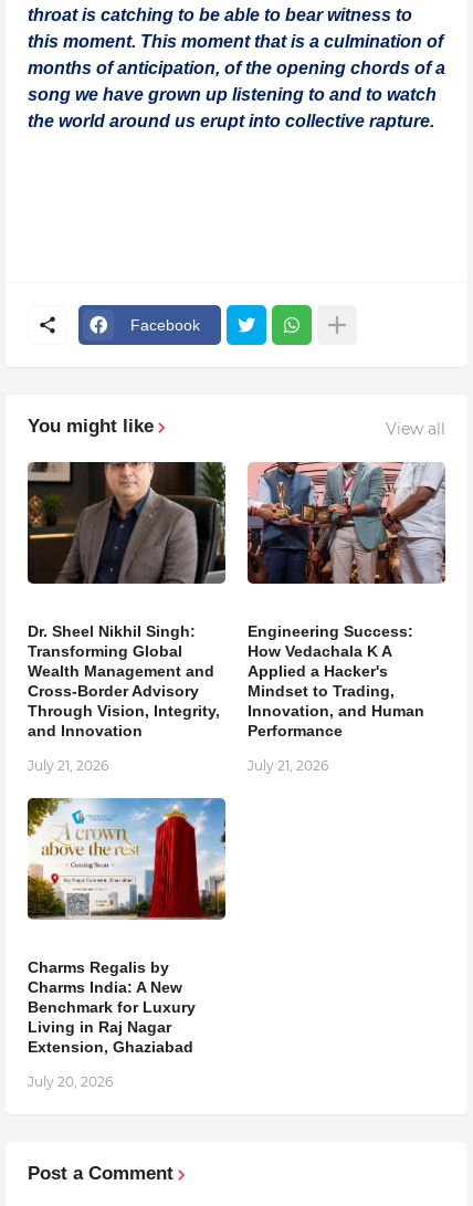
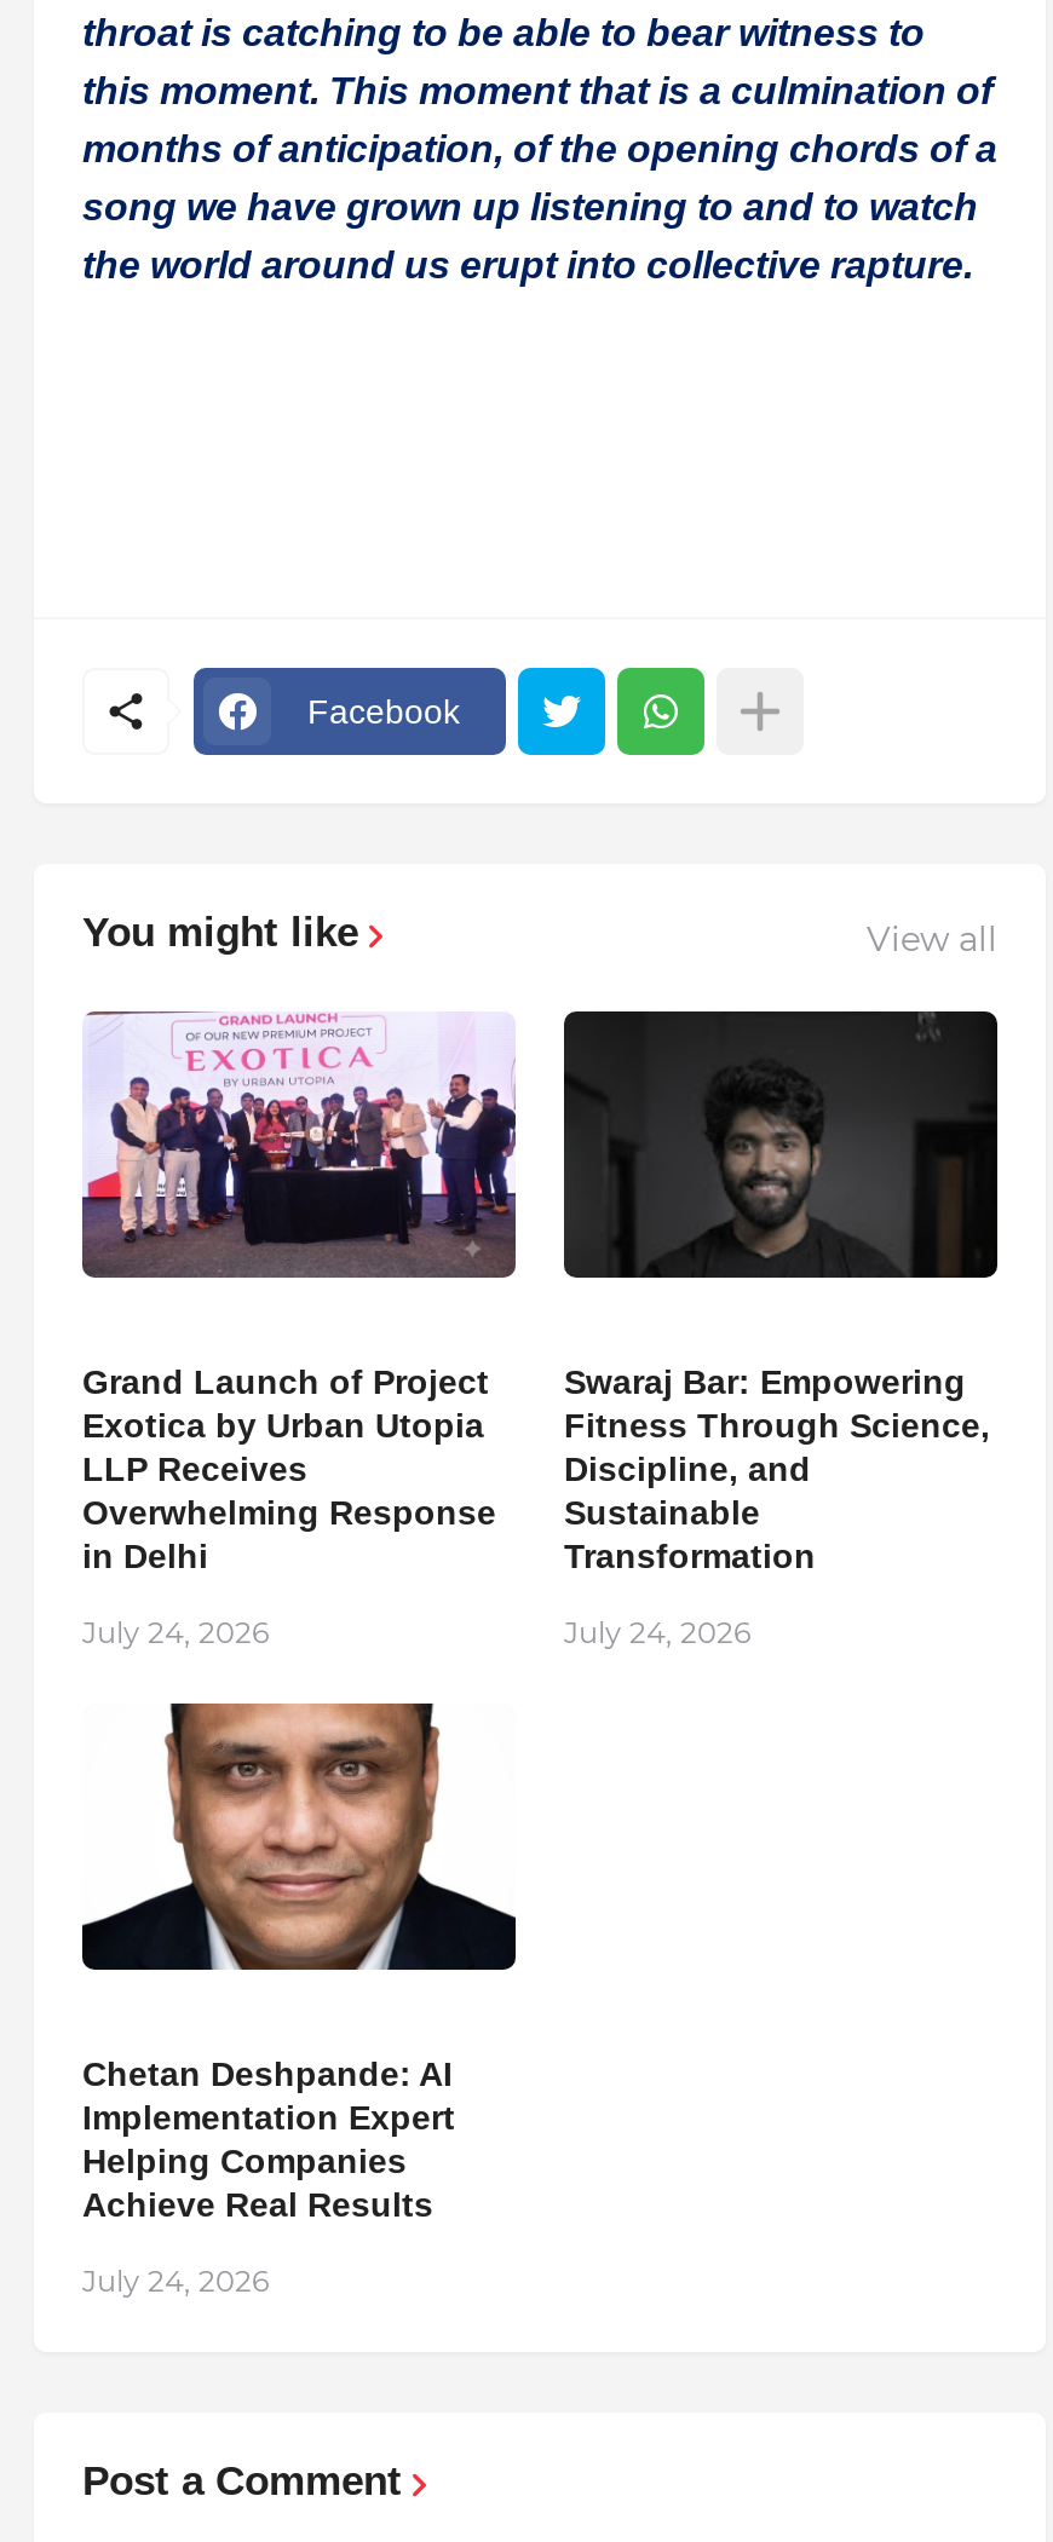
[27,461,227,740] [image] | Dr. Sheel Nikhil Singh: | Transforming Global | Wealth Management and | Cross-Border Advisory | Through Vision, Integrity, | and Innovation -> [80,1011,516,1576] [image] | Grand Launch of Project | Exotica by Urban Utopia | LLP Receives | Overwhelming Response | in Delhi
[246,461,446,740] [image] | Engineering Success: | How Vedachala K A | Applied a Hacker's | Mindset to Trading, | Innovation, and Human | Performance -> [564,1009,1000,1576] [image] | Swaraj Bar: Empowering | Fitness Through Science, | Discipline, and | Sustainable | Transformation
[28,758,108,774] July 21, 2026 -> [82,1615,269,1651] July 24, 2026
[248,758,328,774] July 21, 2026 -> [564,1615,750,1651] July 24, 2026
[27,797,227,1056] [image] | Charms Regalis by | Charms India: A New | Benchmark for Luxury | Living in Raj Nagar | Extension, Ghaziabad -> [80,1701,518,2225] [image] | Chetan Deshpande: AI | Implementation Expert | Helping Companies | Achieve Real Results
[28,1074,113,1090] July 20, 2026 -> [82,2263,269,2300] July 24, 2026

